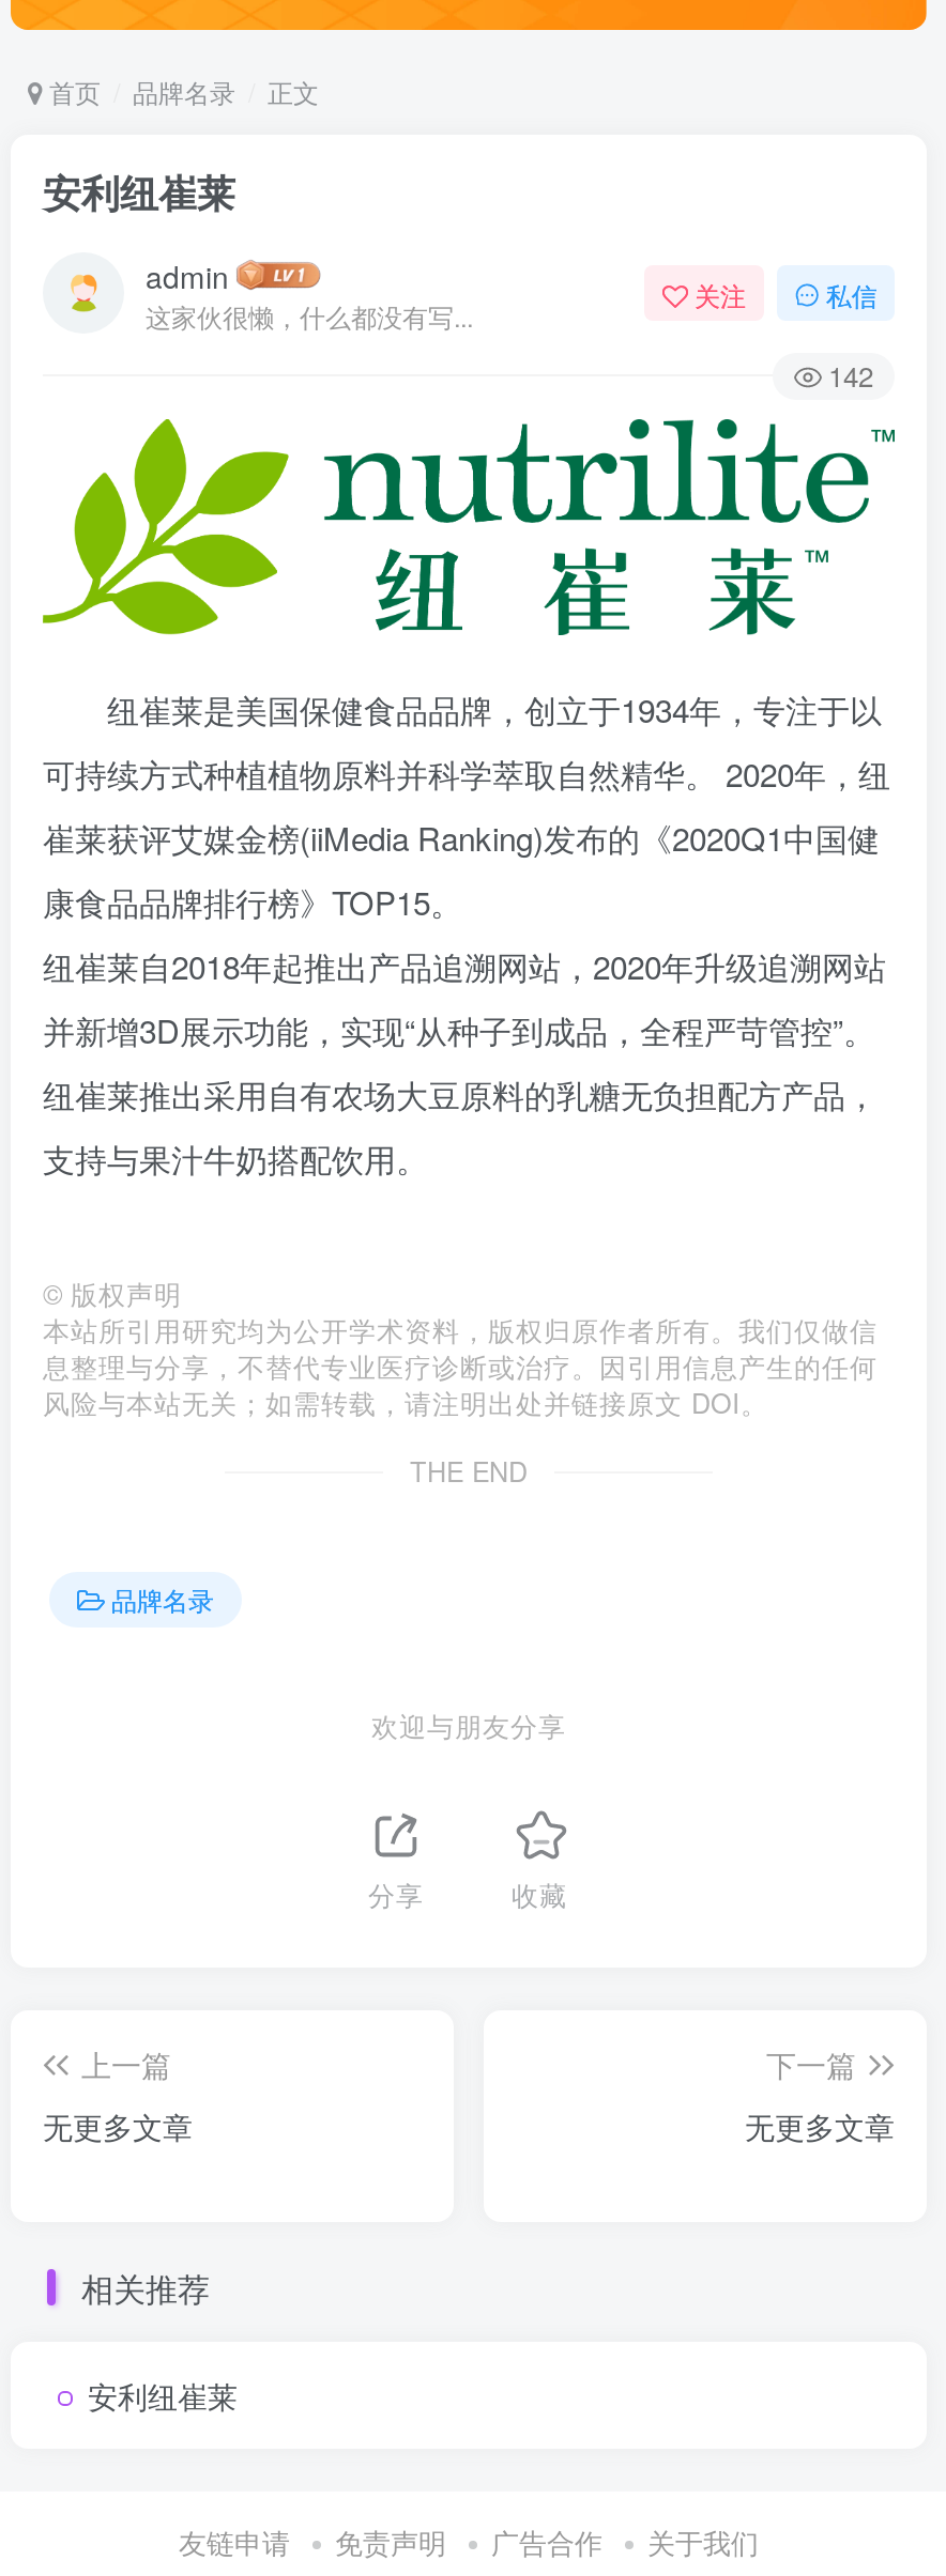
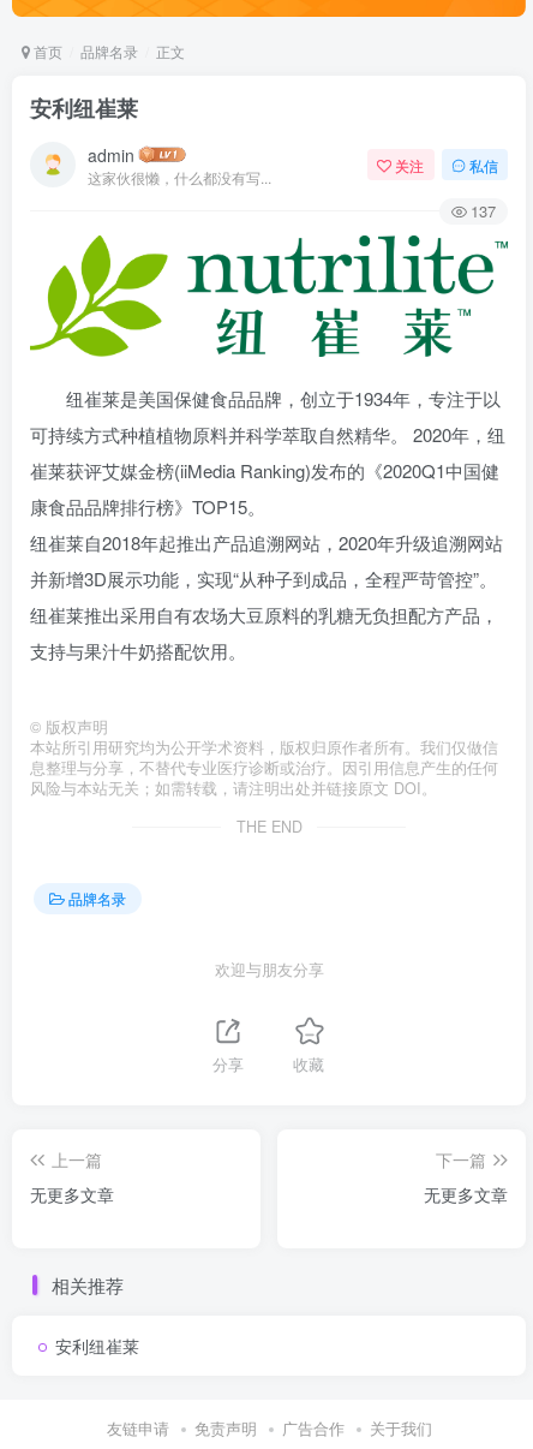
[828,355,873,396] 142 -> [471,199,496,222] 137

